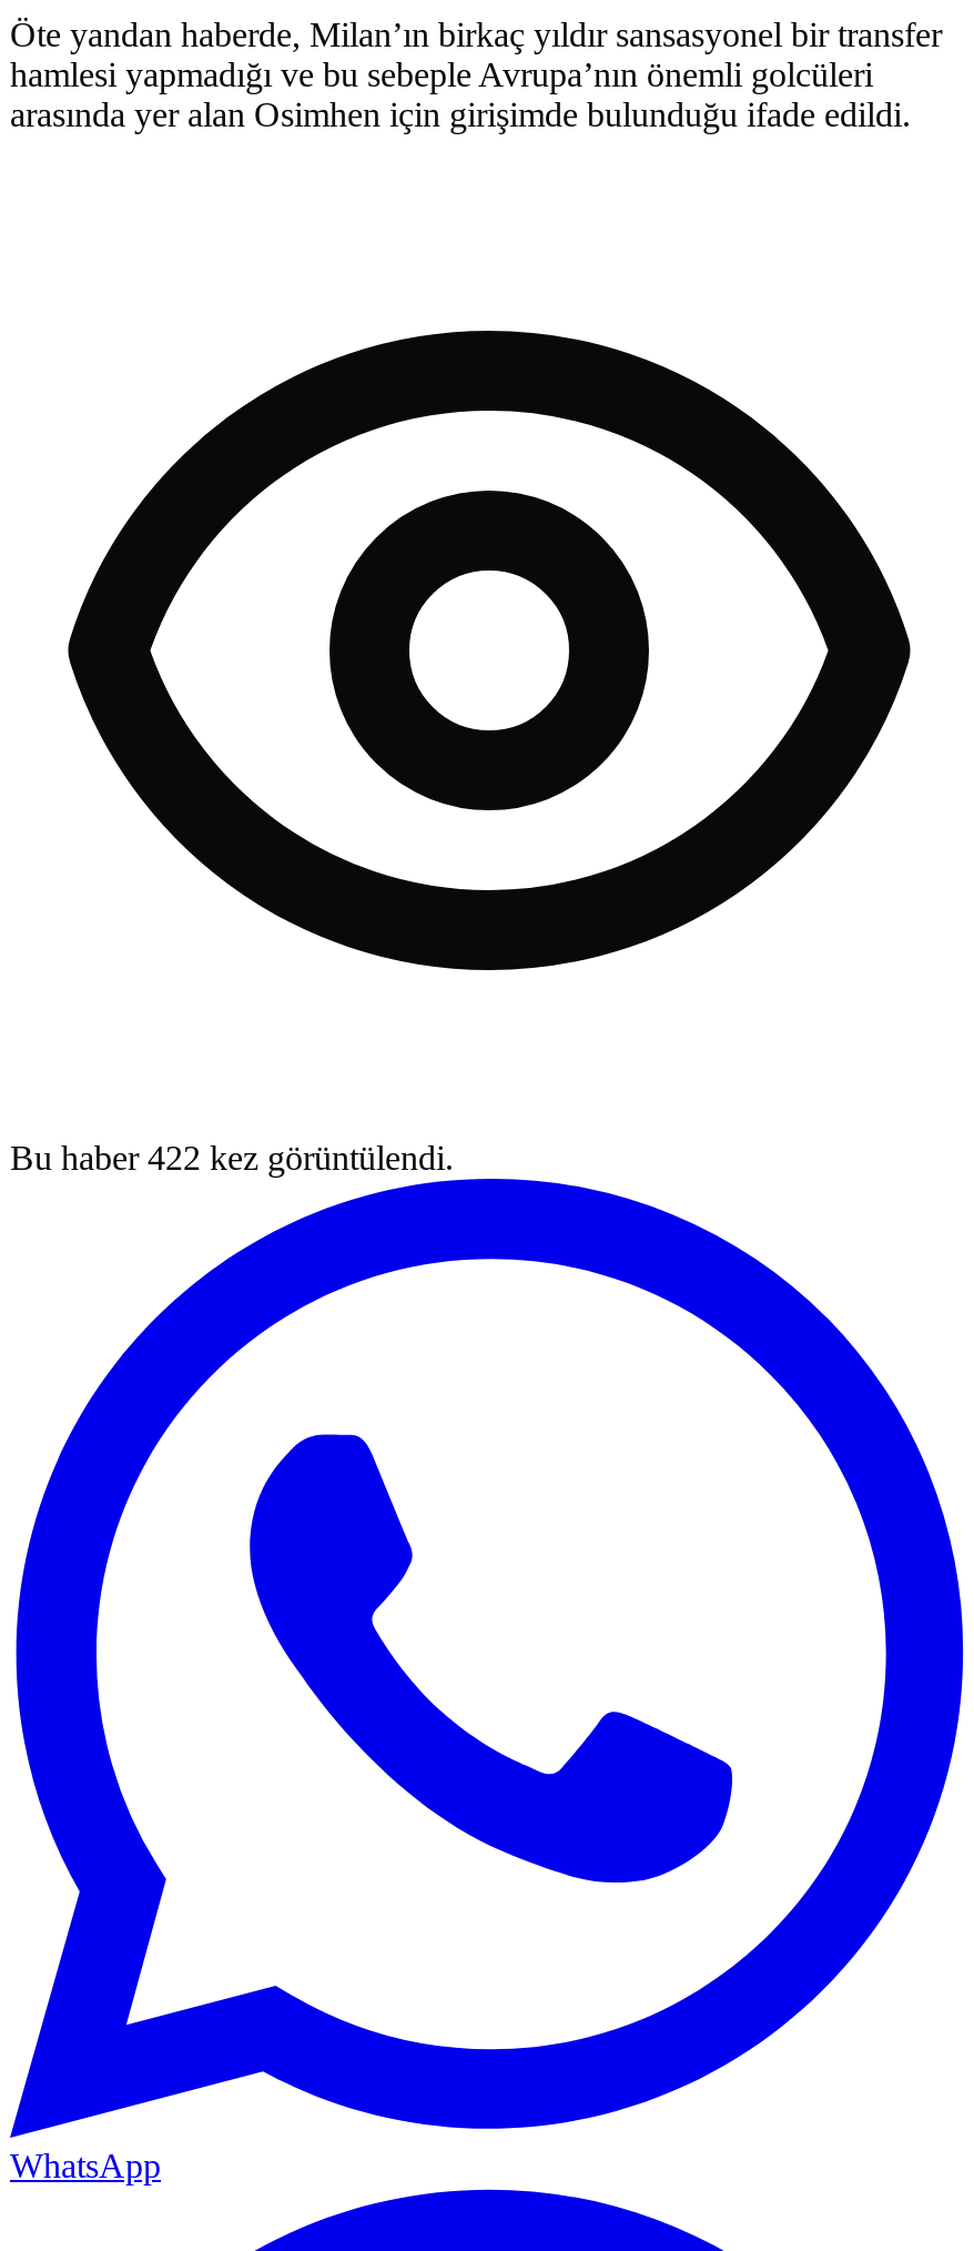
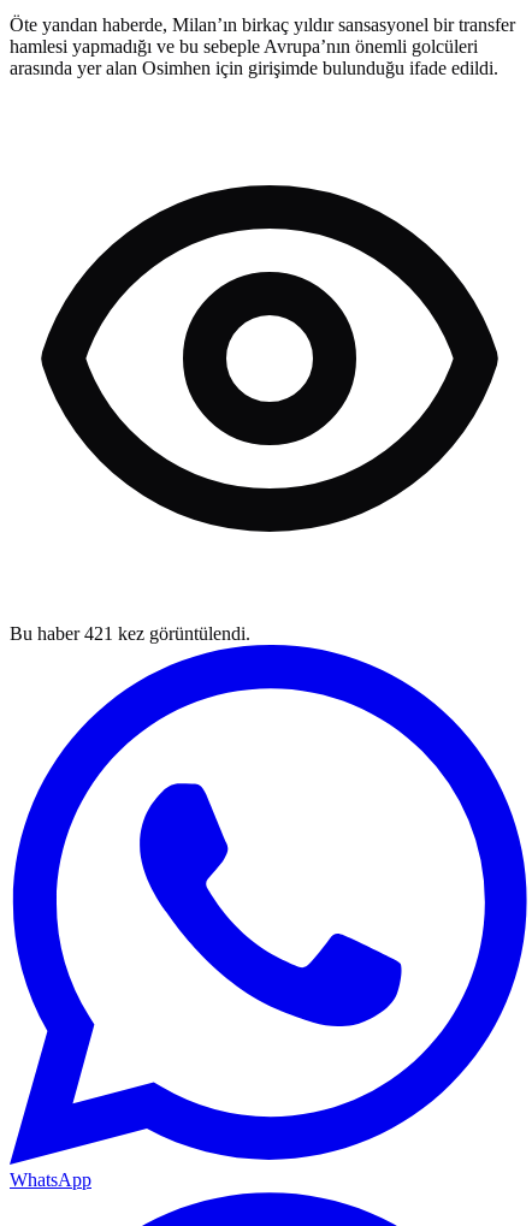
[10,1139,454,1177] Bu haber 422 kez görüntülendi. -> [10,623,250,644] Bu haber 421 kez görüntülendi.

